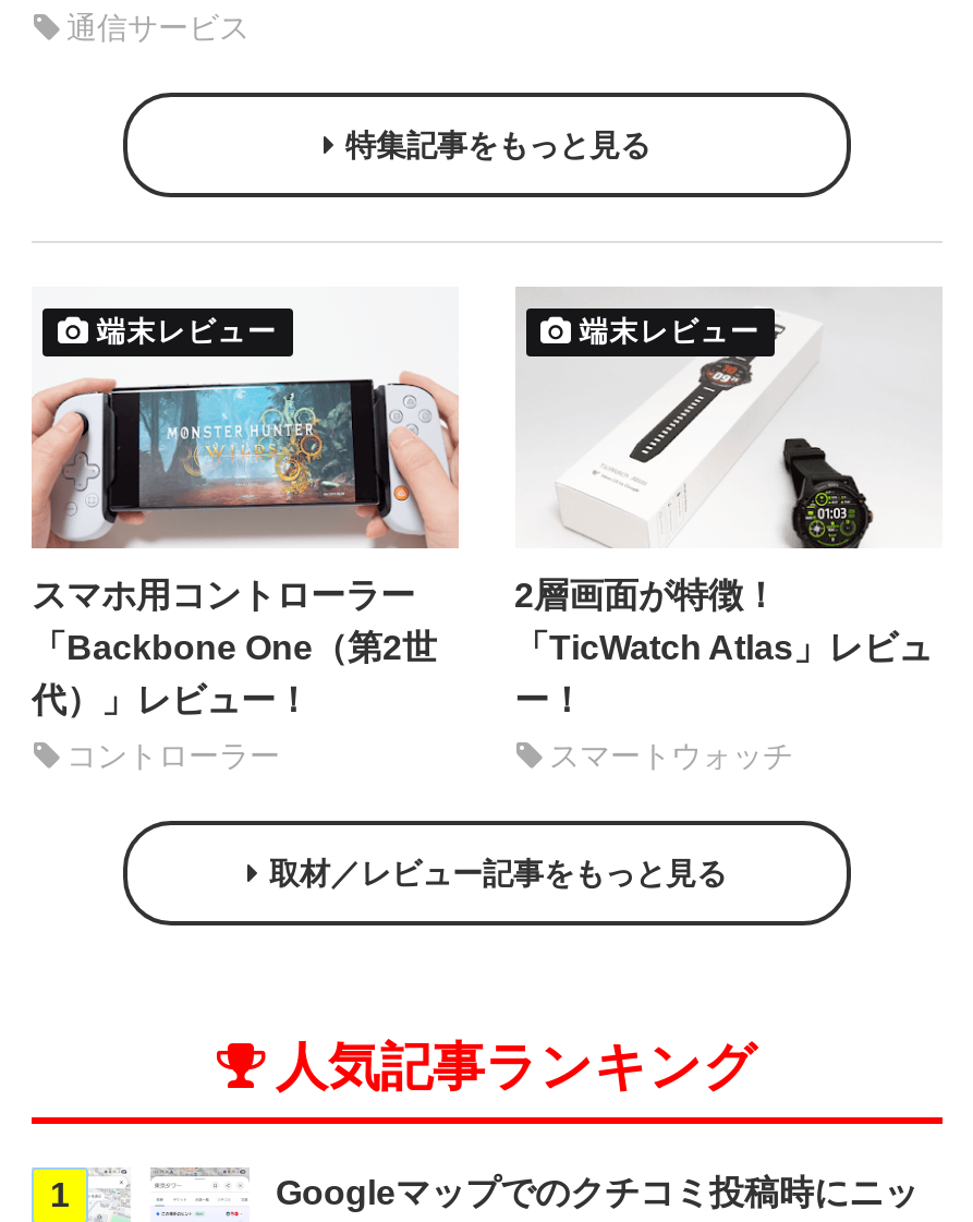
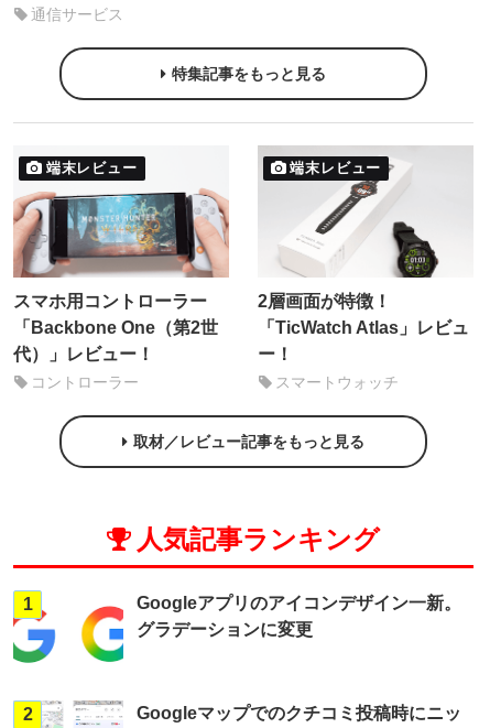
none -> [80,594,461,663] [image] | Googleアプリのアイコンデザイン一新。 | グラデーションに変更
none -> [12,601,62,724] [image] | 2

